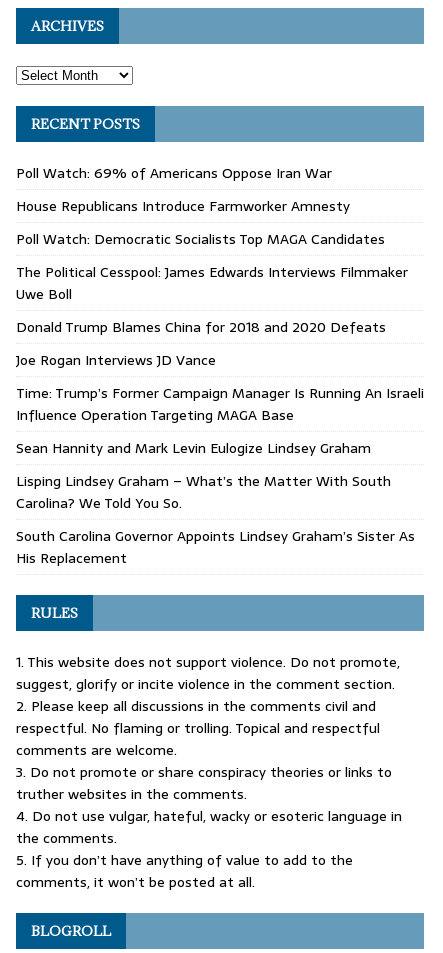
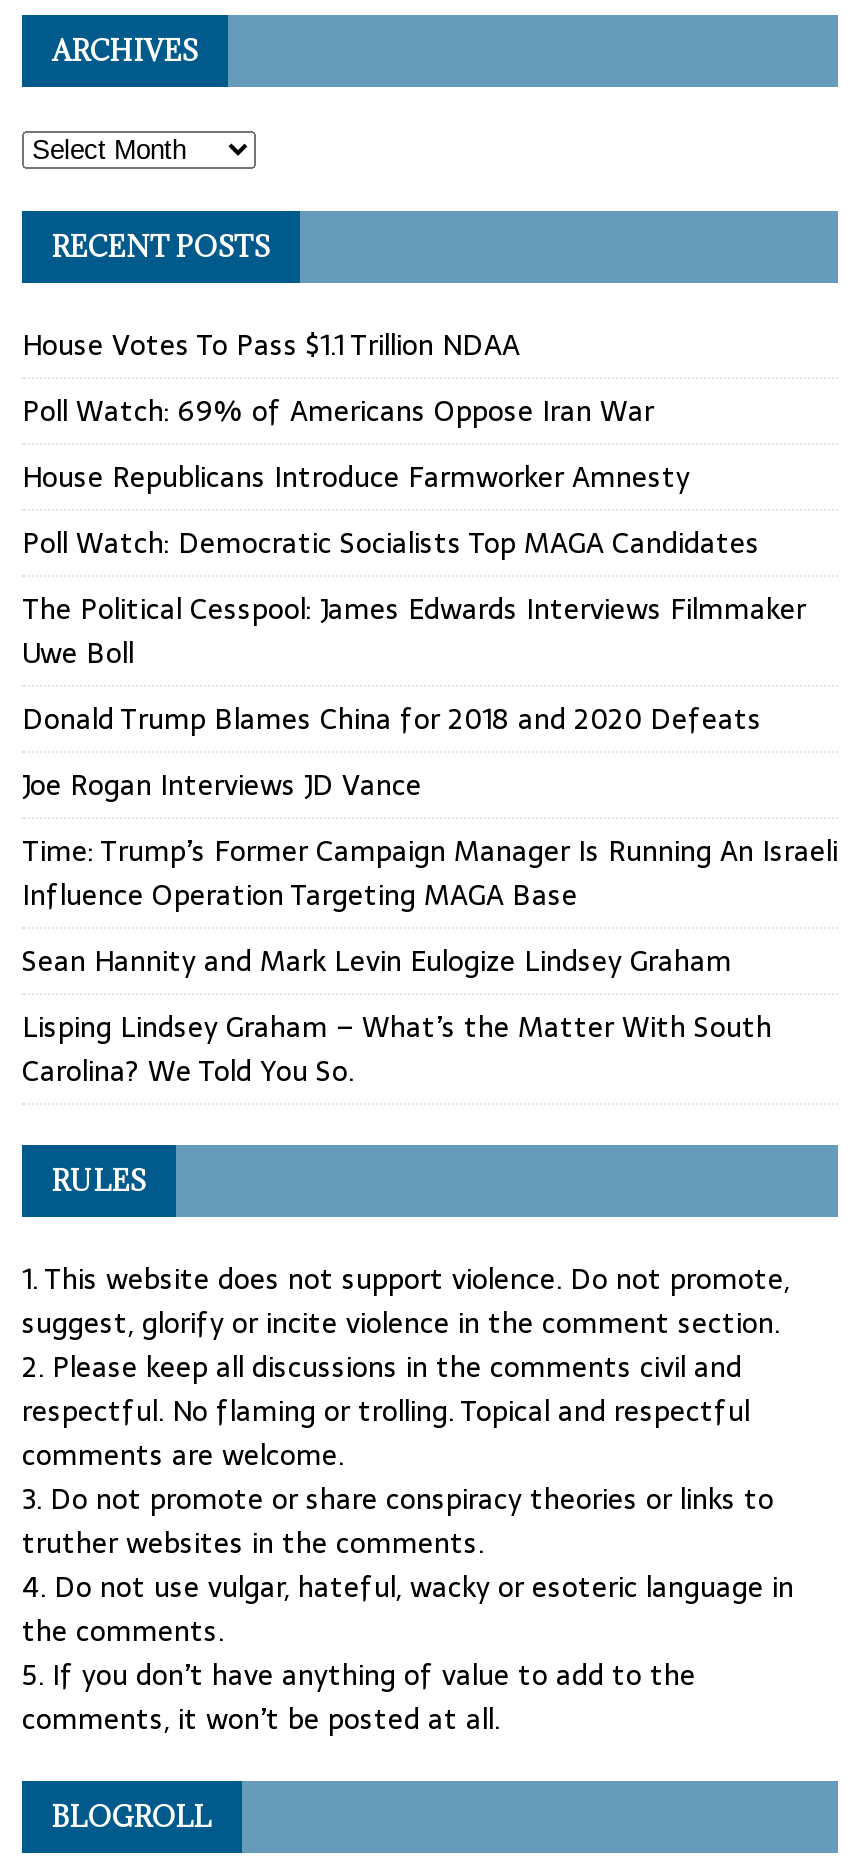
none -> [22,323,520,367] House Votes To Pass $1.1 Trillion NDAA
moved [16,162,424,514] -> [22,389,838,1093]: Poll Watch: 69% of Americans Oppose Iran War | House Republicans Introduce Farmworker Amnesty | Poll Watch: Democratic Socialists Top MAGA Candidates | ... | Lisping Lindsey Graham – What’s the Matter With South | Carolina? We Told You So.
[16,525,415,569] South Carolina Governor Appoints Lindsey Graham’s Sister As | His Replacement -> none

